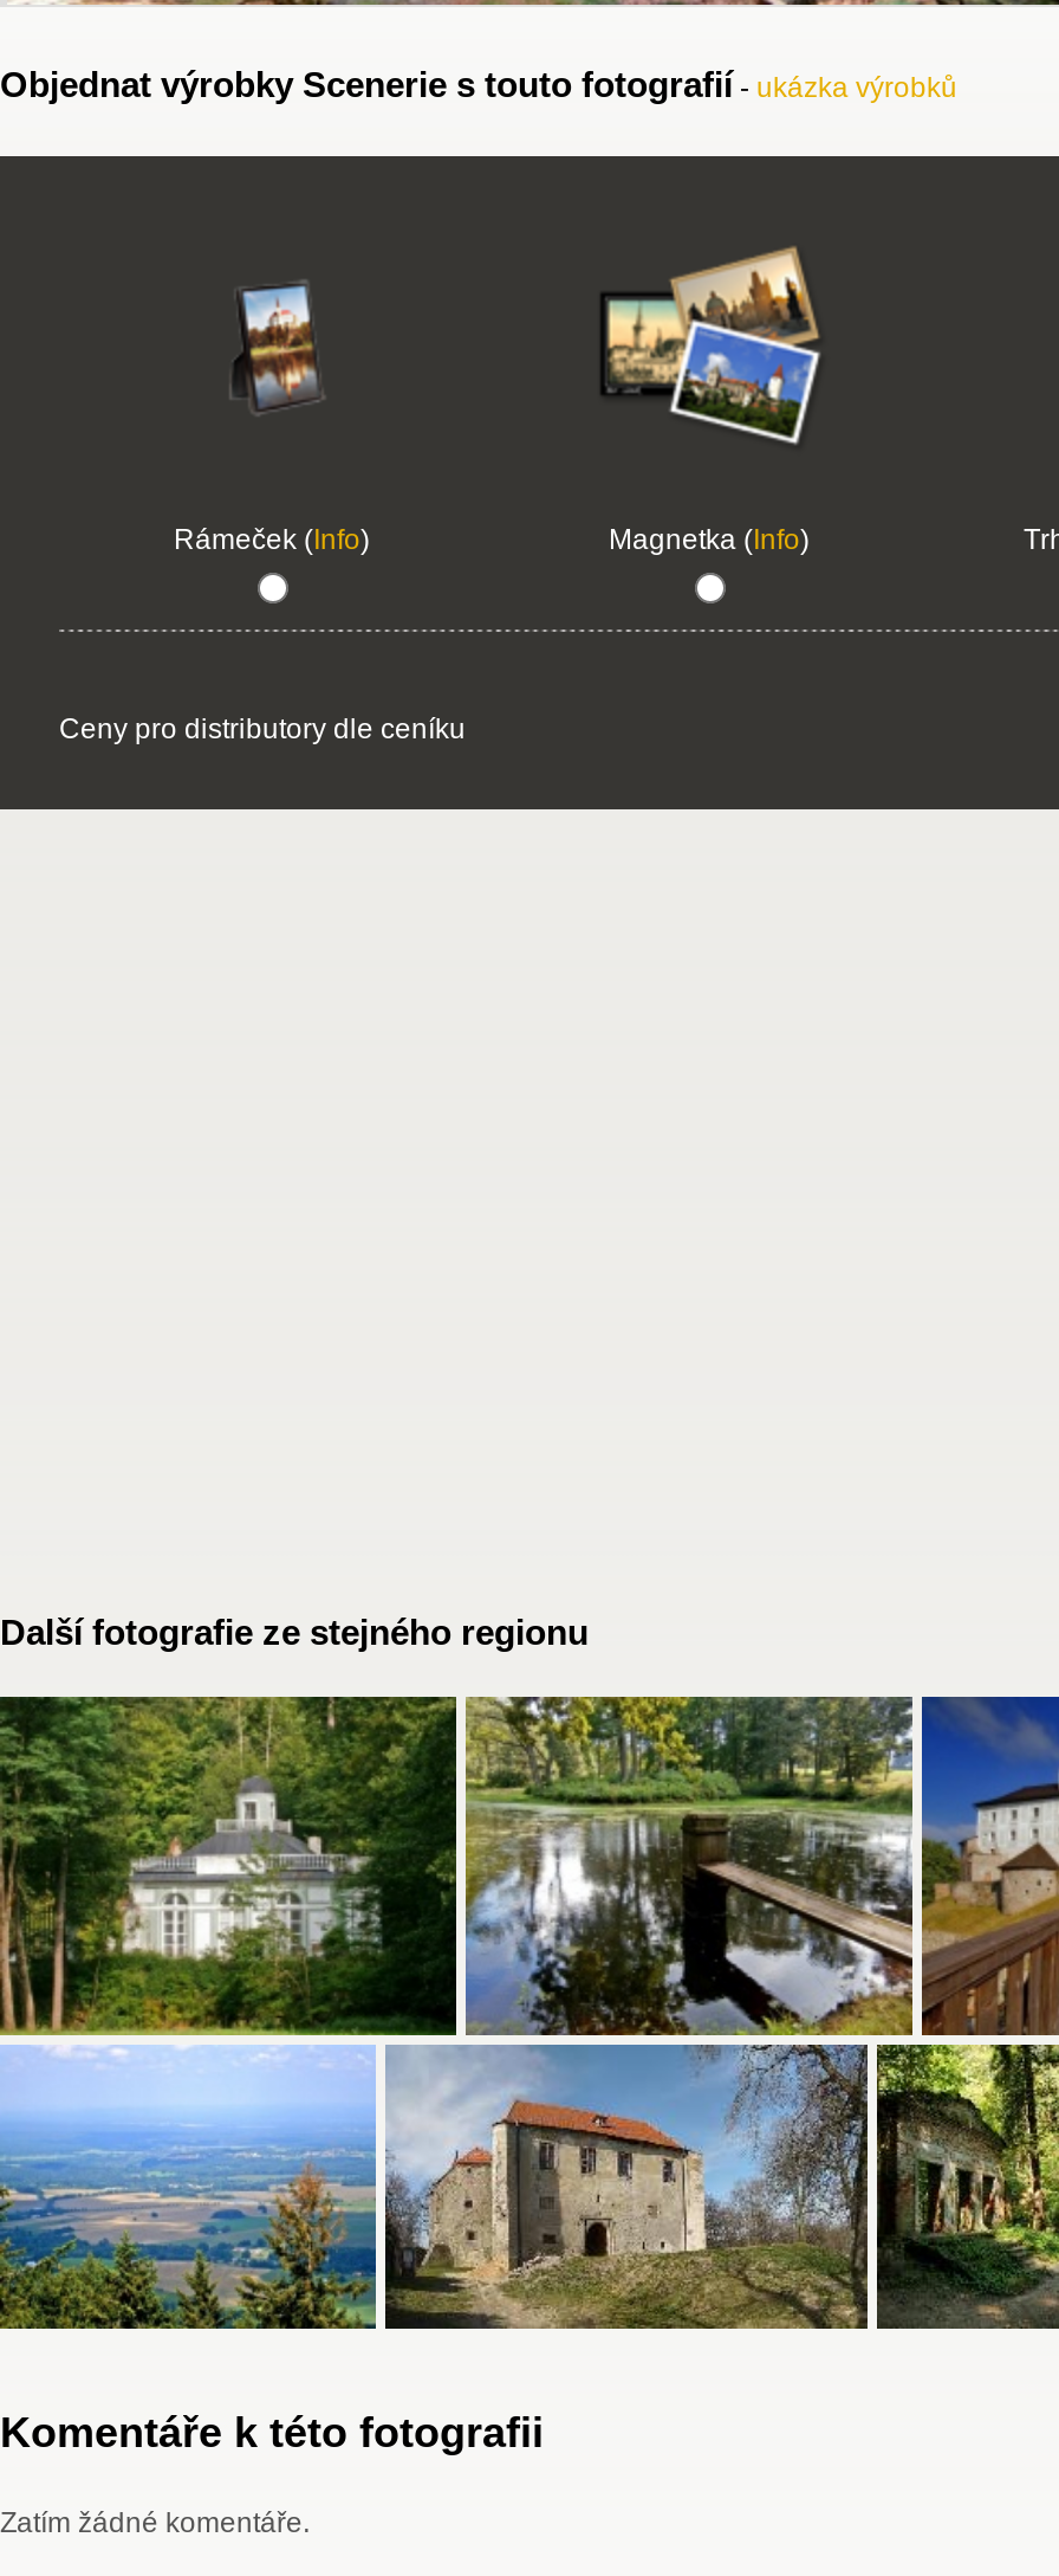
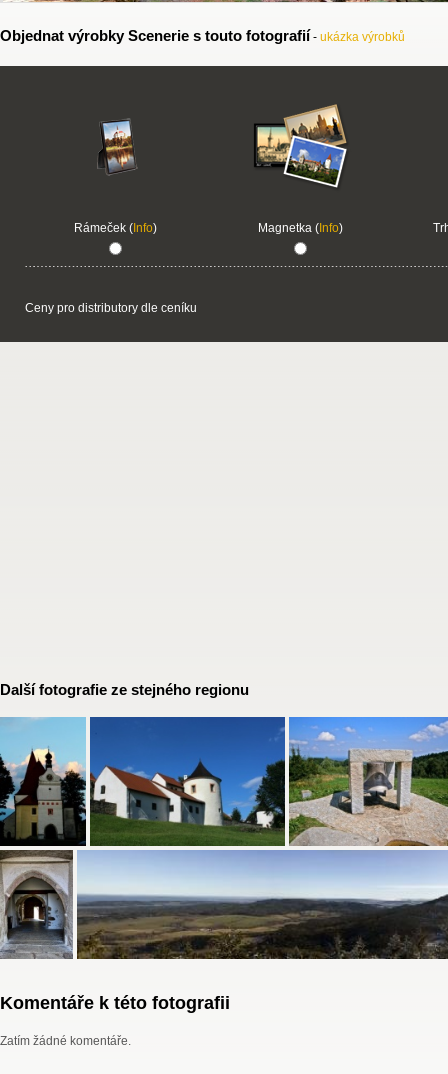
[7,1694,1052,2331] [image] -> [3,716,445,960] [image]

